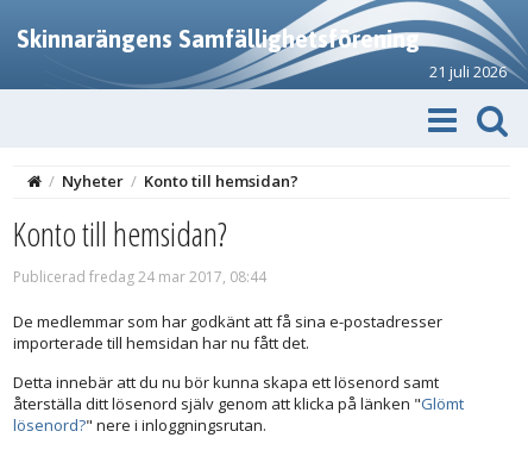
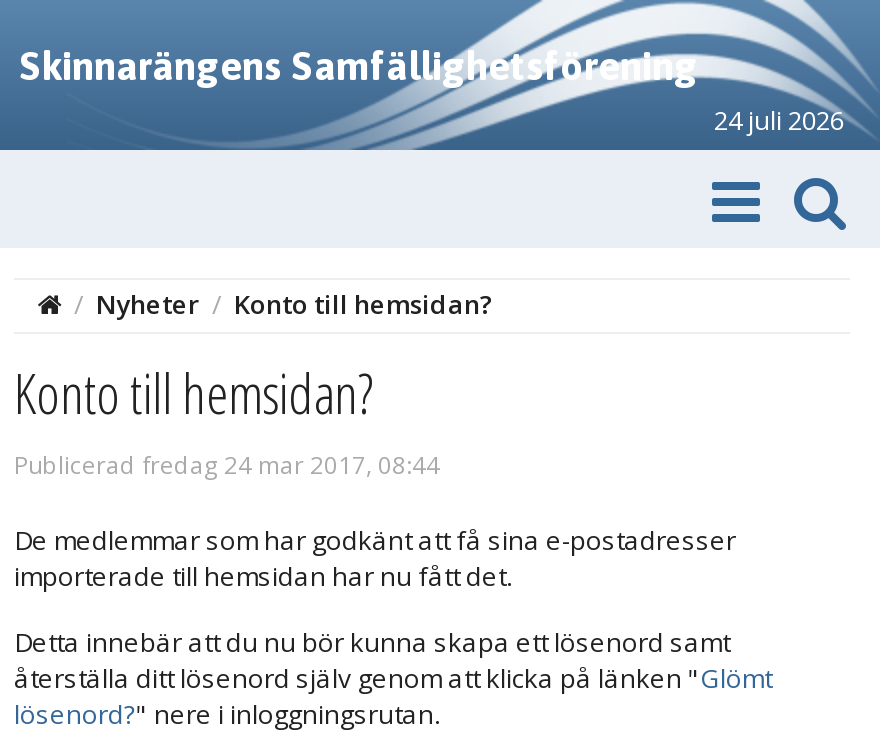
[429,61,507,82] 21 juli 2026 -> [714,102,844,138] 24 juli 2026

